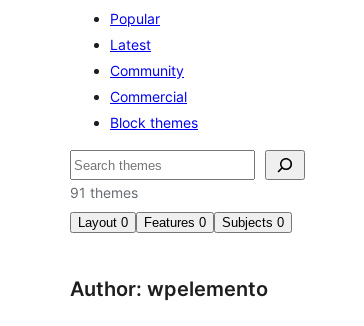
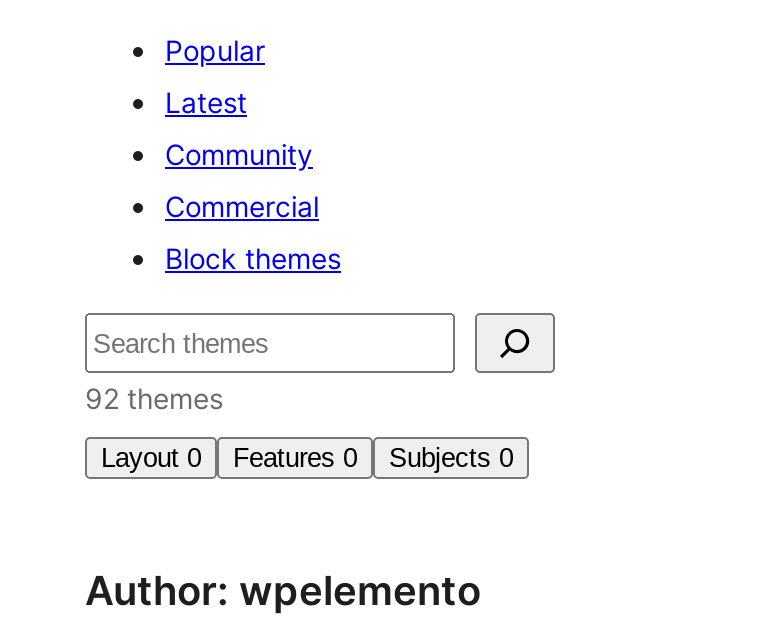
[70,184,138,201] 91 themes -> [85,381,223,415] 92 themes

